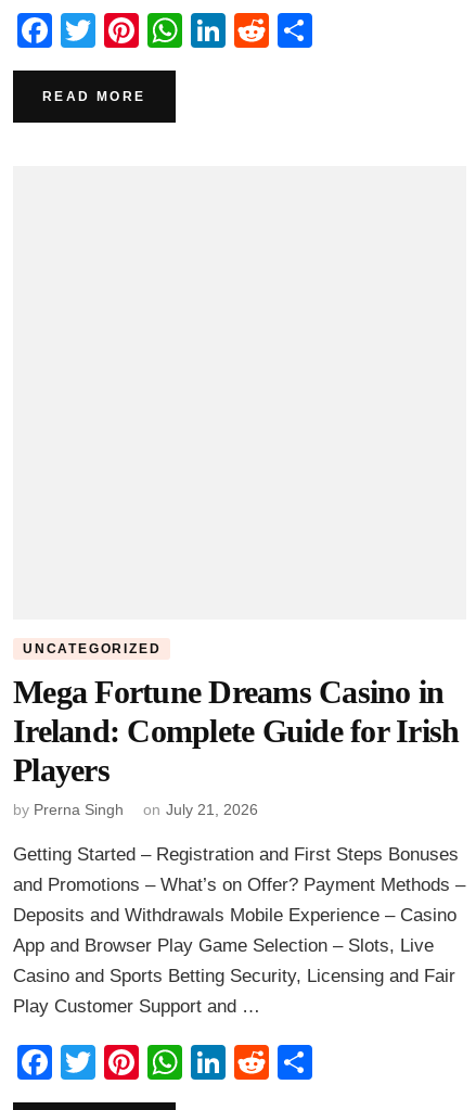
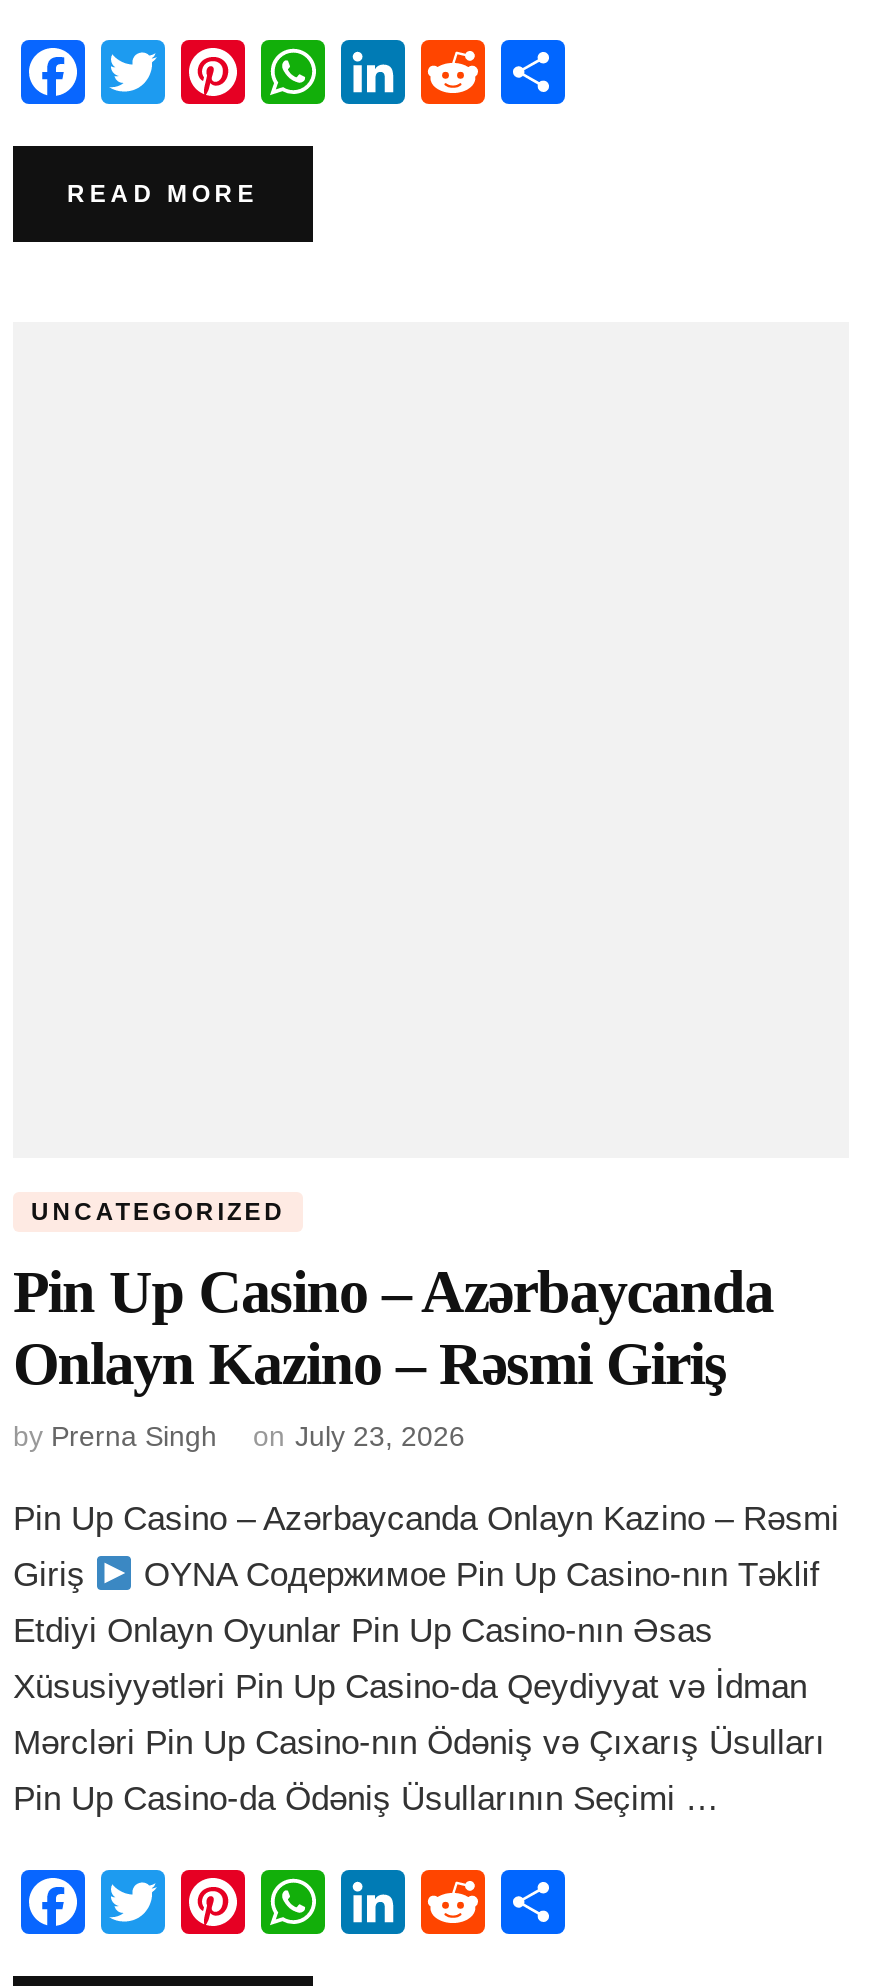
[13,674,459,788] Mega Fortune Dreams Casino in | Ireland: Complete Guide for Irish | Players -> [13,1259,773,1397] Pin Up Casino – Azərbaycanda | Onlayn Kazino – Rəsmi Giriş
[13,801,258,818] by Prerna Singh on July 21, 2026 -> [13,1420,465,1452] by Prerna Singh on July 23, 2026
[13,844,459,865] Getting Started – Registration and First Steps Bonuses -> [13,1500,839,1538] Pin Up Casino – Azərbaycanda Onlayn Kazino – Rəsmi
[13,874,465,895] and Promotions – What’s on Offer? Payment Methods – -> [13,1556,820,1594] Giriş | OYNA Содержимое Pin Up Casino-nın Təklif
[13,905,456,925] Deposits and Withdrawals Mobile Experience – Casino -> [13,1612,713,1650] Etdiyi Onlayn Oyunlar Pin Up Casino-nın Əsas
[13,935,434,956] App and Browser Play Game Selection – Slots, Live -> [13,1668,807,1706] Xüsusiyyətləri Pin Up Casino-da Qeydiyyat və İdman
[13,965,455,986] Casino and Sports Betting Security, Licensing and Fair -> [13,1724,825,1762] Mərcləri Pin Up Casino-nın Ödəniş və Çıxarış Üsulları
[13,996,260,1016] Play Customer Support and … -> [13,1780,719,1818] Pin Up Casino-da Ödəniş Üsullarının Seçimi …

